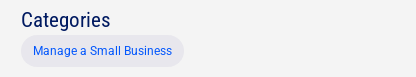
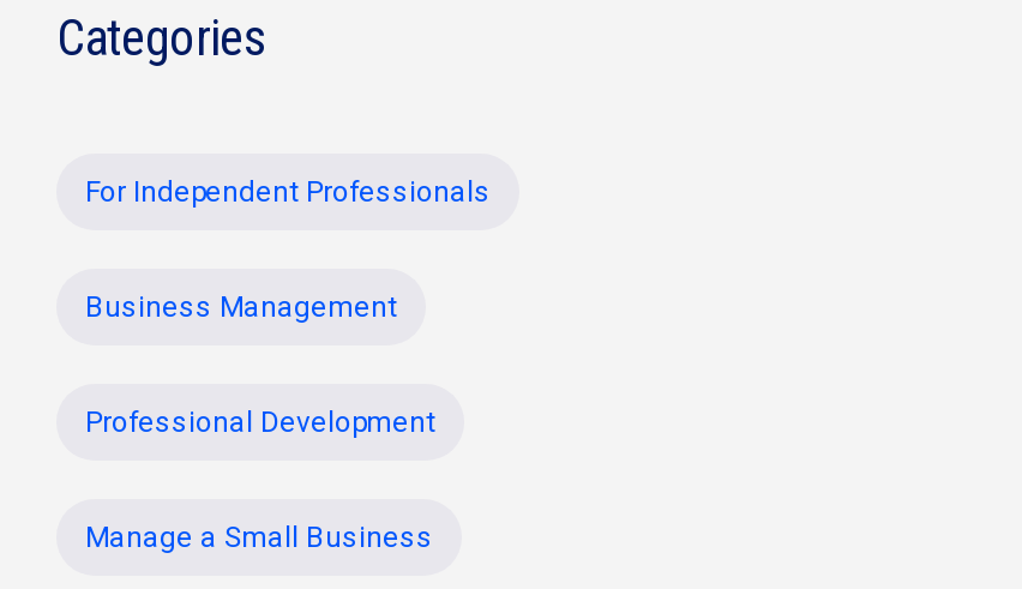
none -> [85,175,491,439] For Independent Professionals | Business Management | Professional Development

